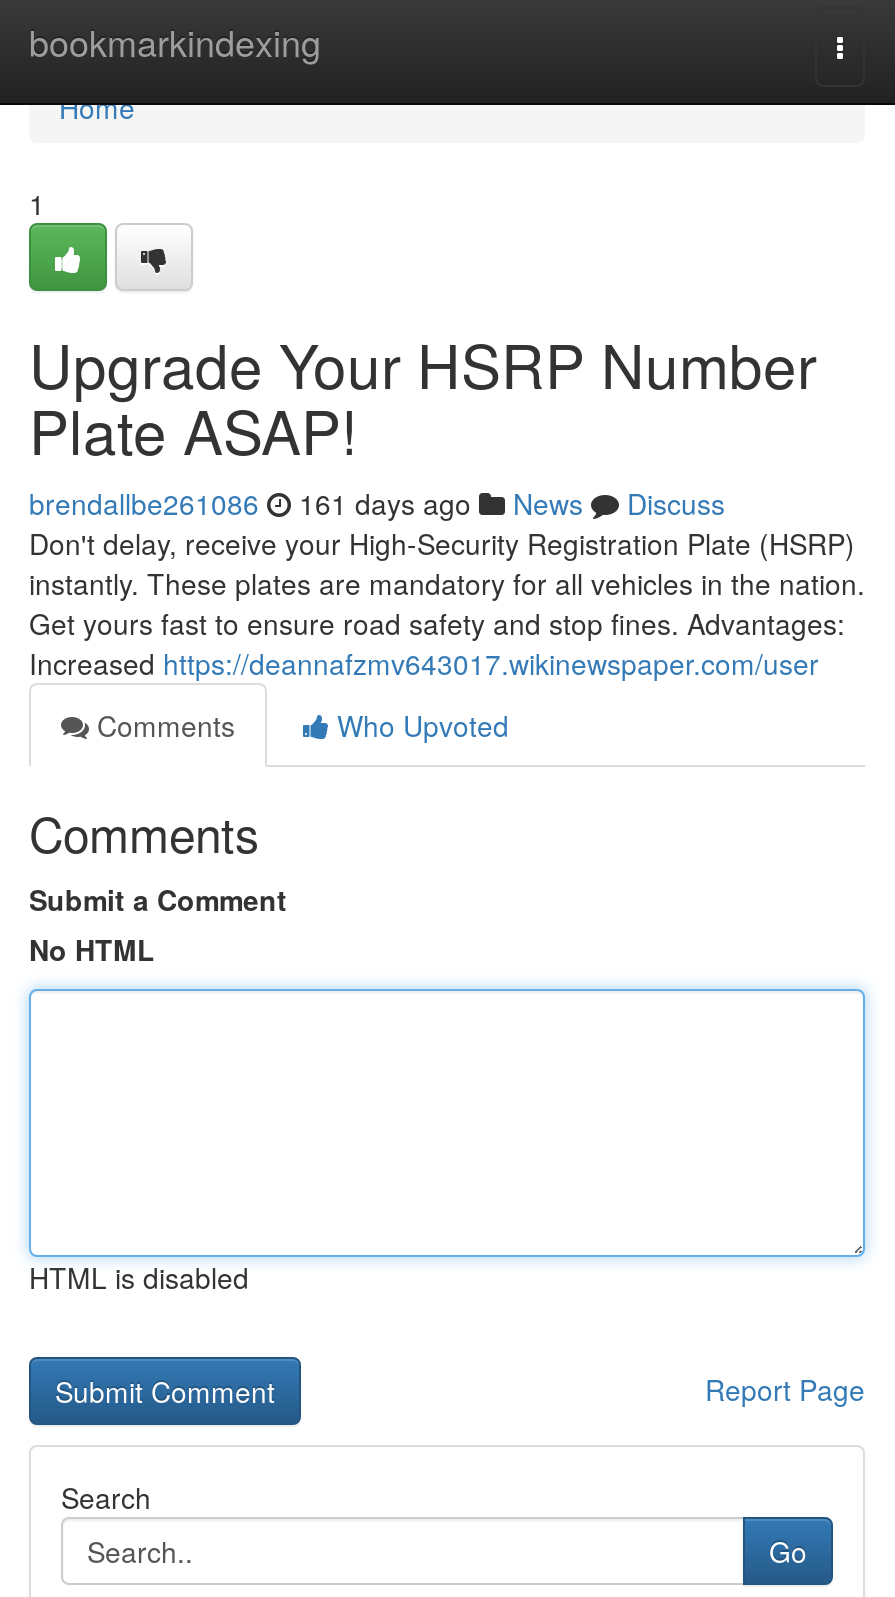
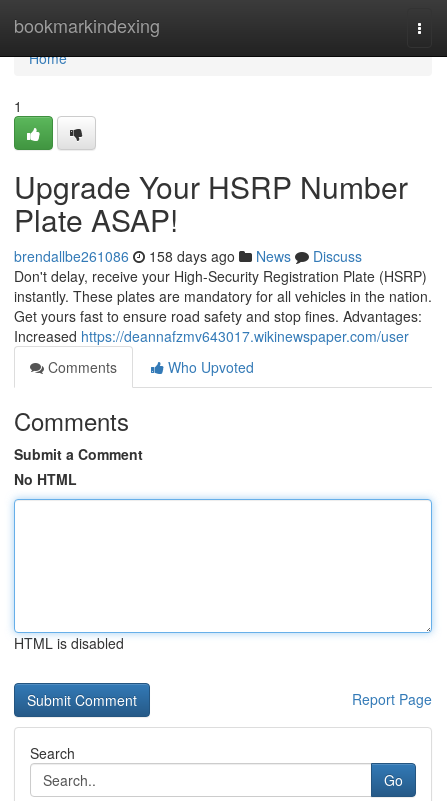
[29,483,725,523] brendallbe261086 161 days ago News Discuss -> [14,246,362,266] brendallbe261086 158 days ago News Discuss

